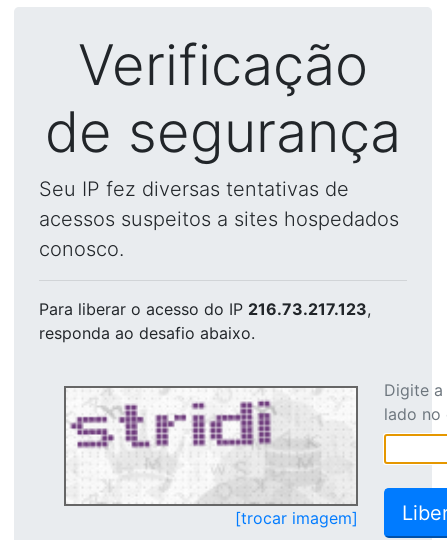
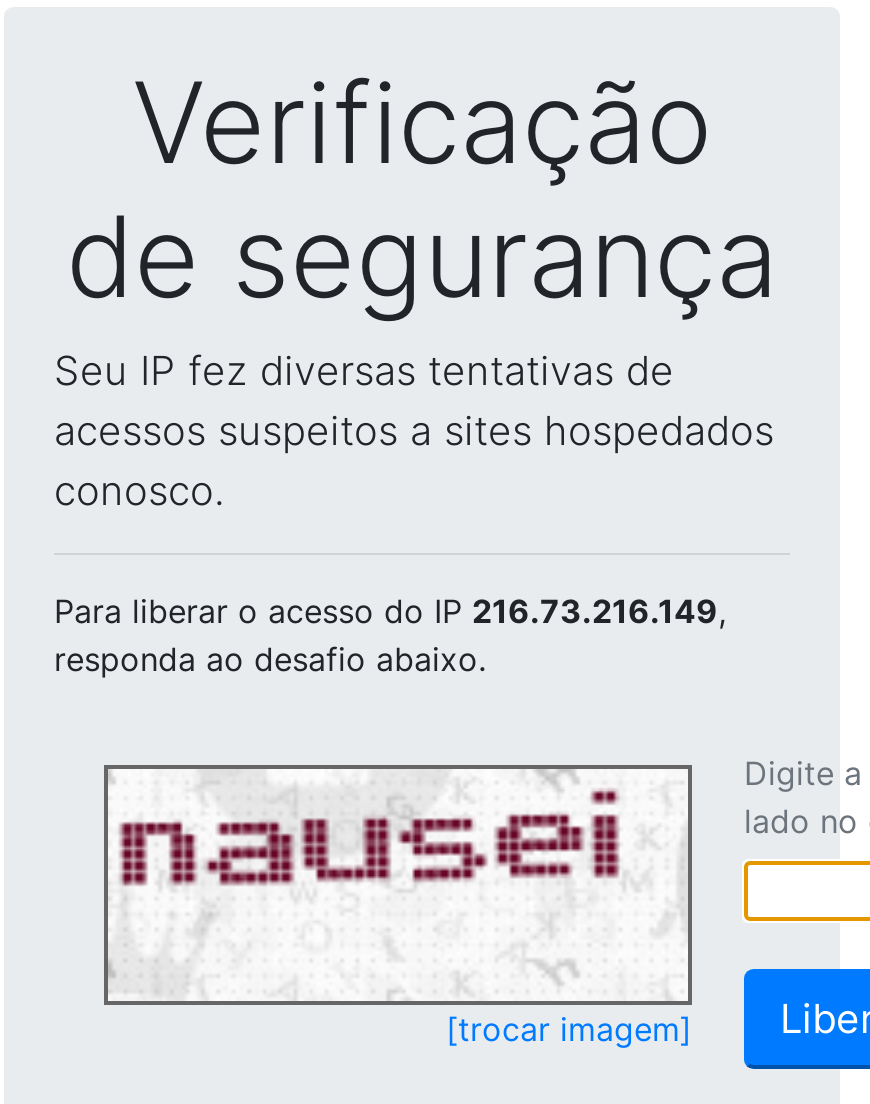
[39,299,371,319] Para liberar o acesso do IP 216.73.217.123, -> [54,591,726,631] Para liberar o acesso do IP 216.73.216.149,
[67,389,334,504] [image] -> [112,773,644,999] [image]

